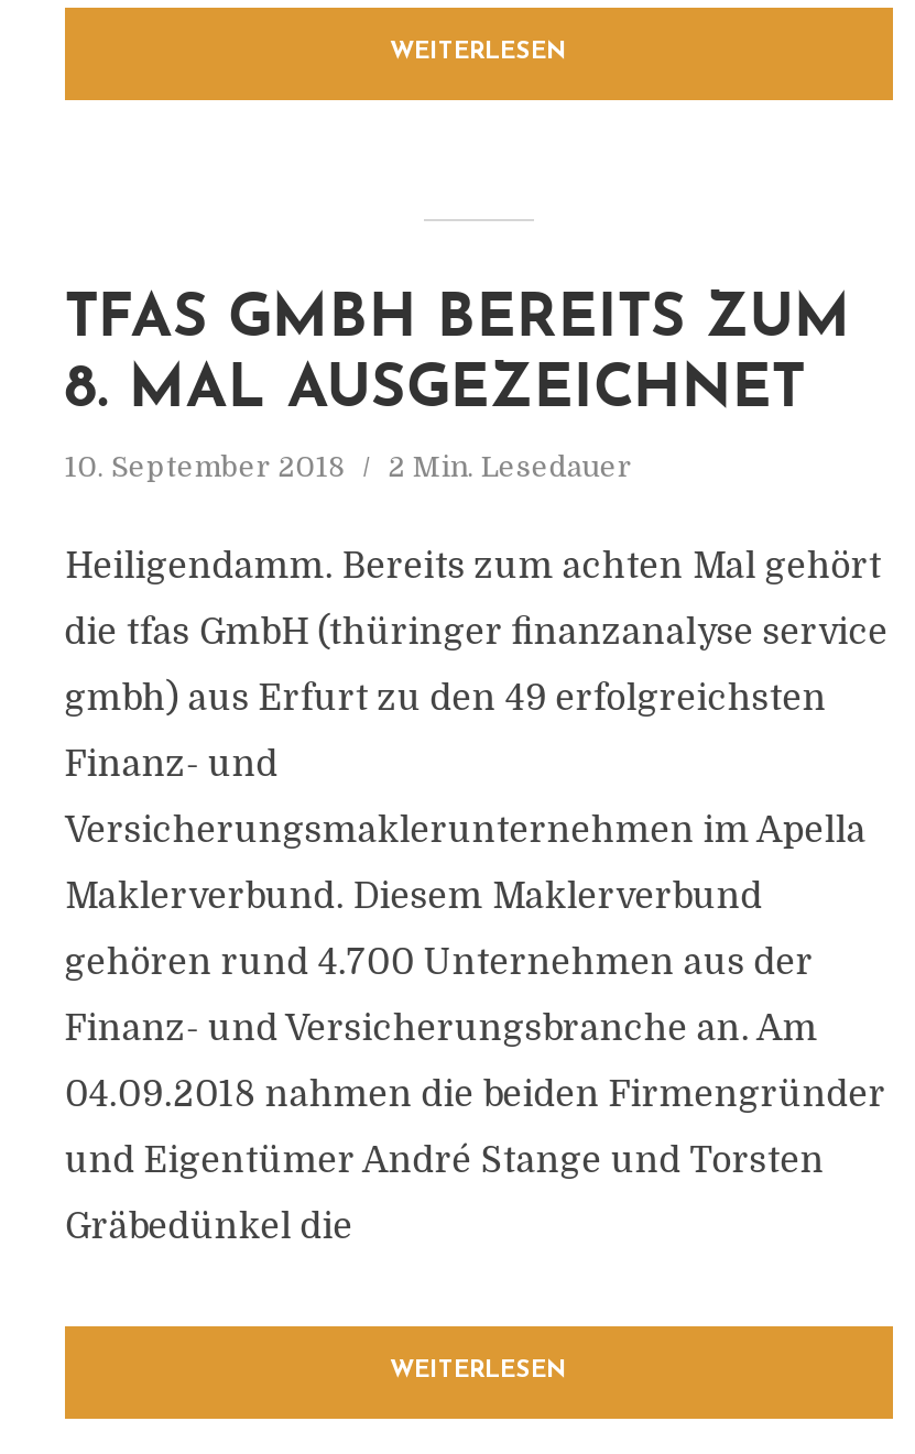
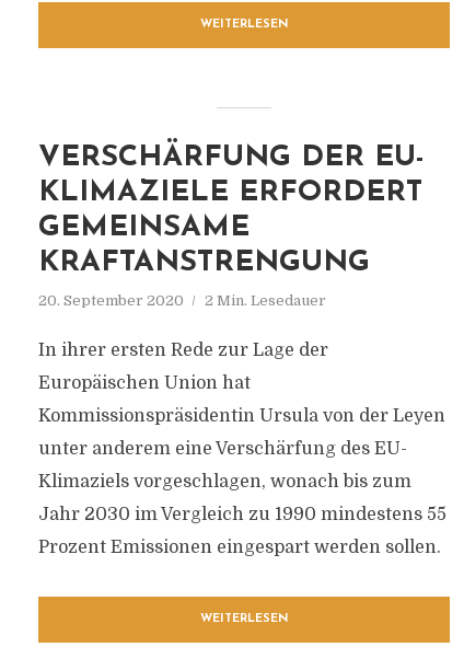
[65,292,851,422] TFAS GMBH BEREITS ZUM | 8. MAL AUSGEZEICHNET -> [38,143,424,278] VERSCHÄRFUNG DER EU- | KLIMAZIELE ERFORDERT | GEMEINSAME | KRAFTANSTRENGUNG
[65,450,633,483] 10. September 2018 2 Min. Lesedauer -> [38,292,326,309] 20. September 2020 2 Min. Lesedauer
moved [388,450,633,483] -> [204,292,326,309]: 2 Min. Lesedauer
[65,547,888,1247] Heiligendamm. Bereits zum achten Mal gehört | die tfas GmbH (thüringer finanzanalyse service | gmbh) aus Erfurt zu den 49 erfolgreichsten | Finanz- und | Versicherungsmaklerunternehmen im Apella | Maklerverbund. Diesem Maklerverbund | gehören rund 4.700 Unternehmen aus der | Finanz- und Versicherungsbranche an. Am | 04.09.2018 nahmen die beiden Firmengründer | und Eigentümer André Stange und Torsten | Gräbedünkel die -> [38,340,446,557] In ihrer ersten Rede zur Lage der | Europäischen Union hat | Kommissionspräsidentin Ursula von der Leyen | unter anderem eine Verschärfung des EU- | Klimaziels vorgeschlagen, wonach bis zum | Jahr 2030 im Vergleich zu 1990 mindestens 55 | Prozent Emissionen eingespart werden sollen.

